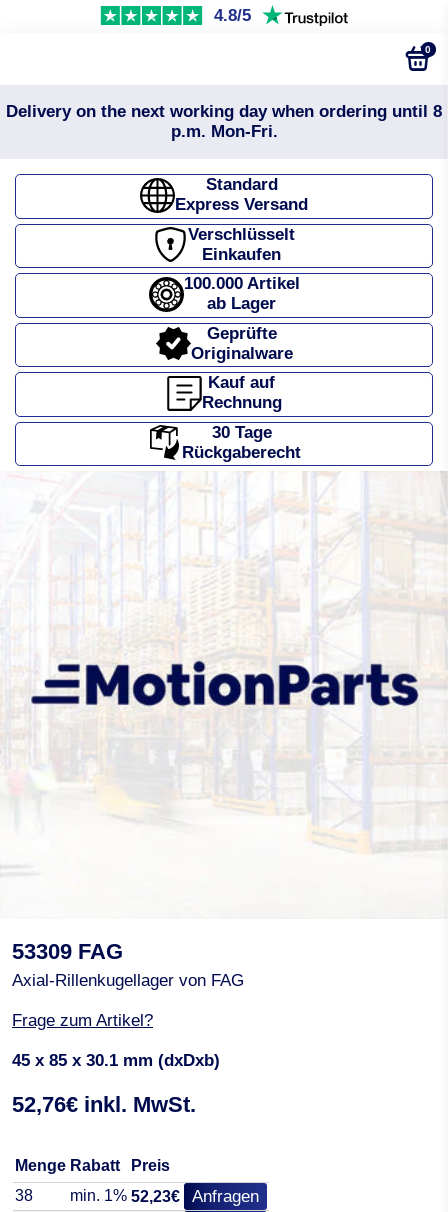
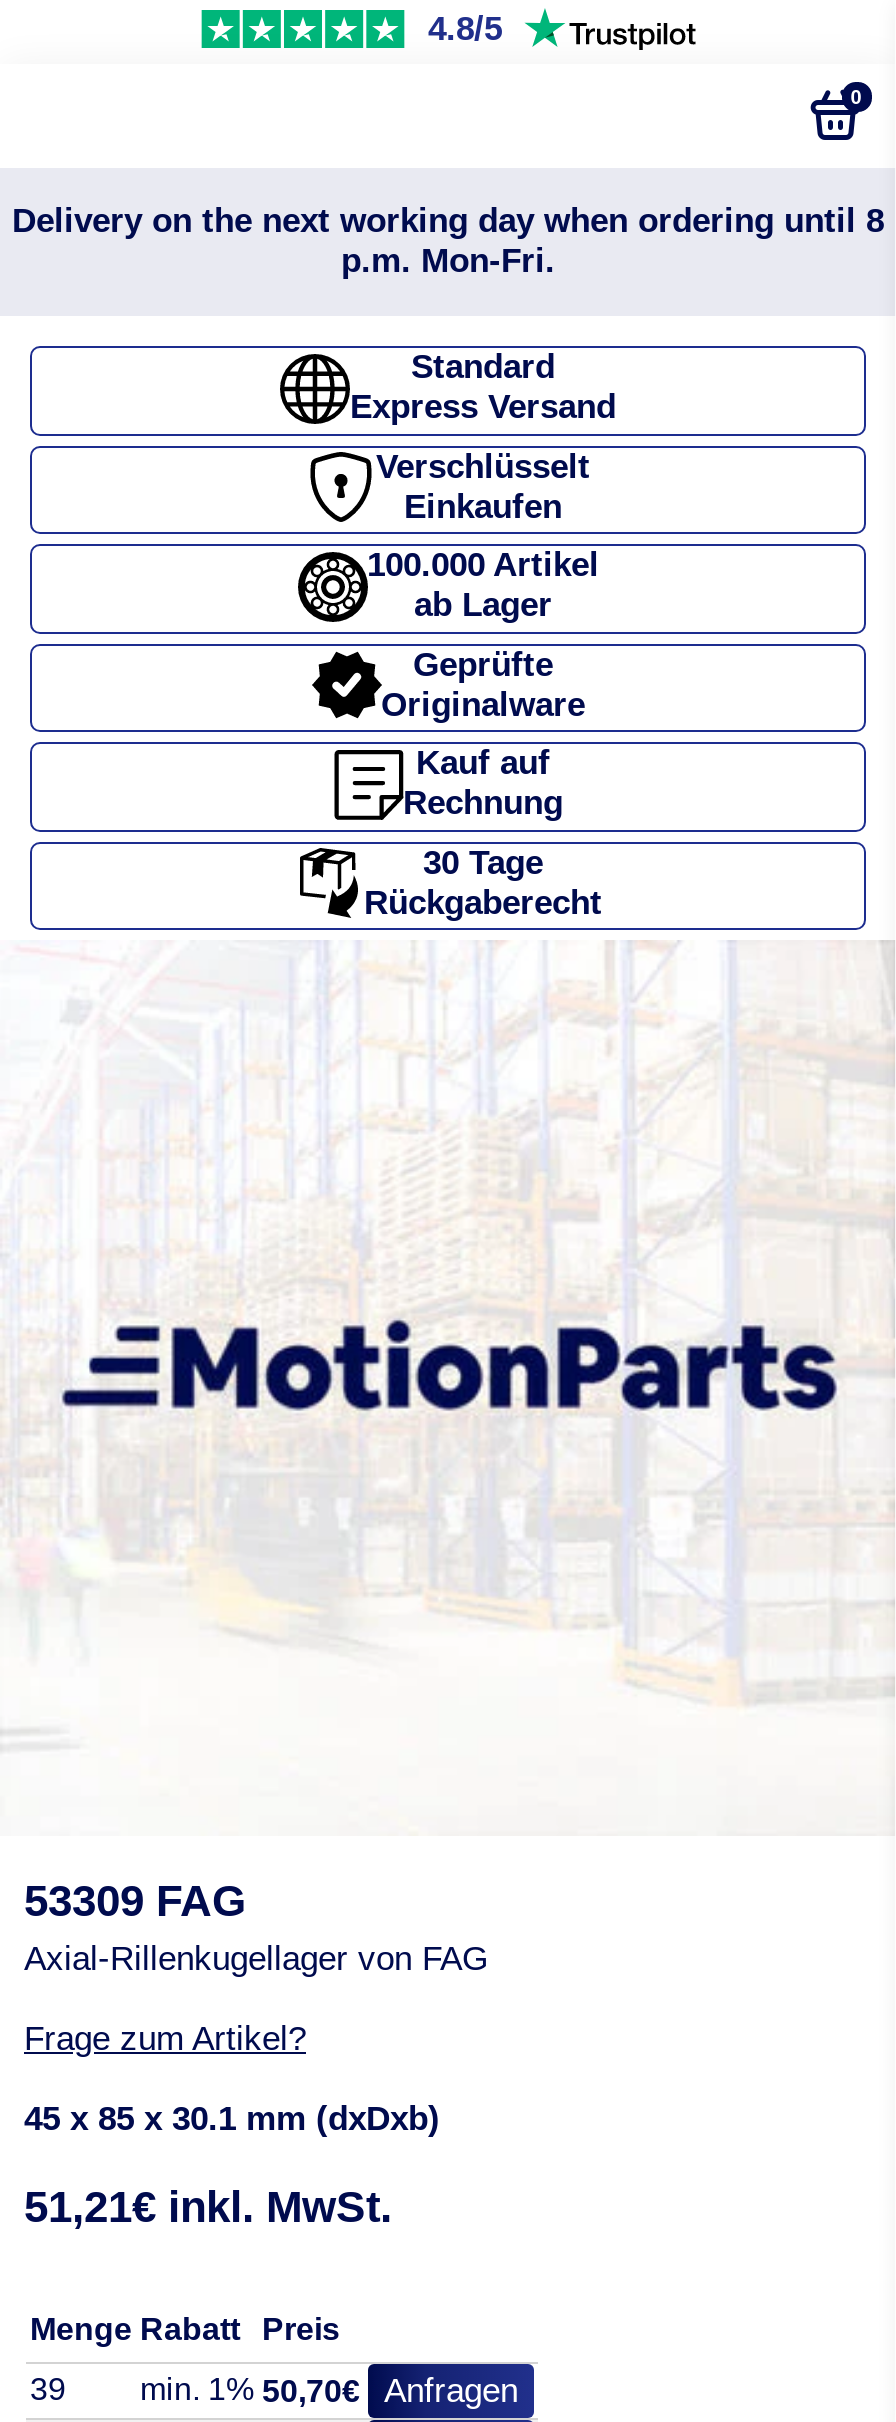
[12,1092,196,1117] 52,76€ inkl. MwSt. -> [24,2183,392,2233] 51,21€ inkl. MwSt.
[15,1187,33,1204] 38 -> [30,2373,66,2407] 39
[70,1187,259,1206] min. 1% 52,23€ Anfragen -> [140,2373,518,2411] min. 1% 50,70€ Anfragen

